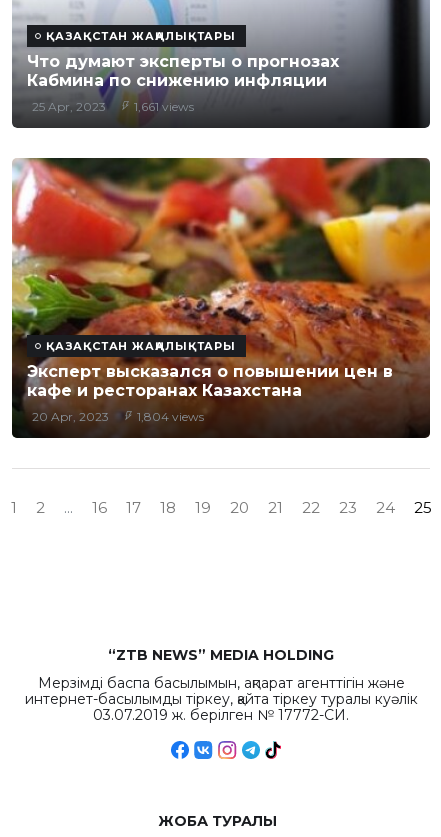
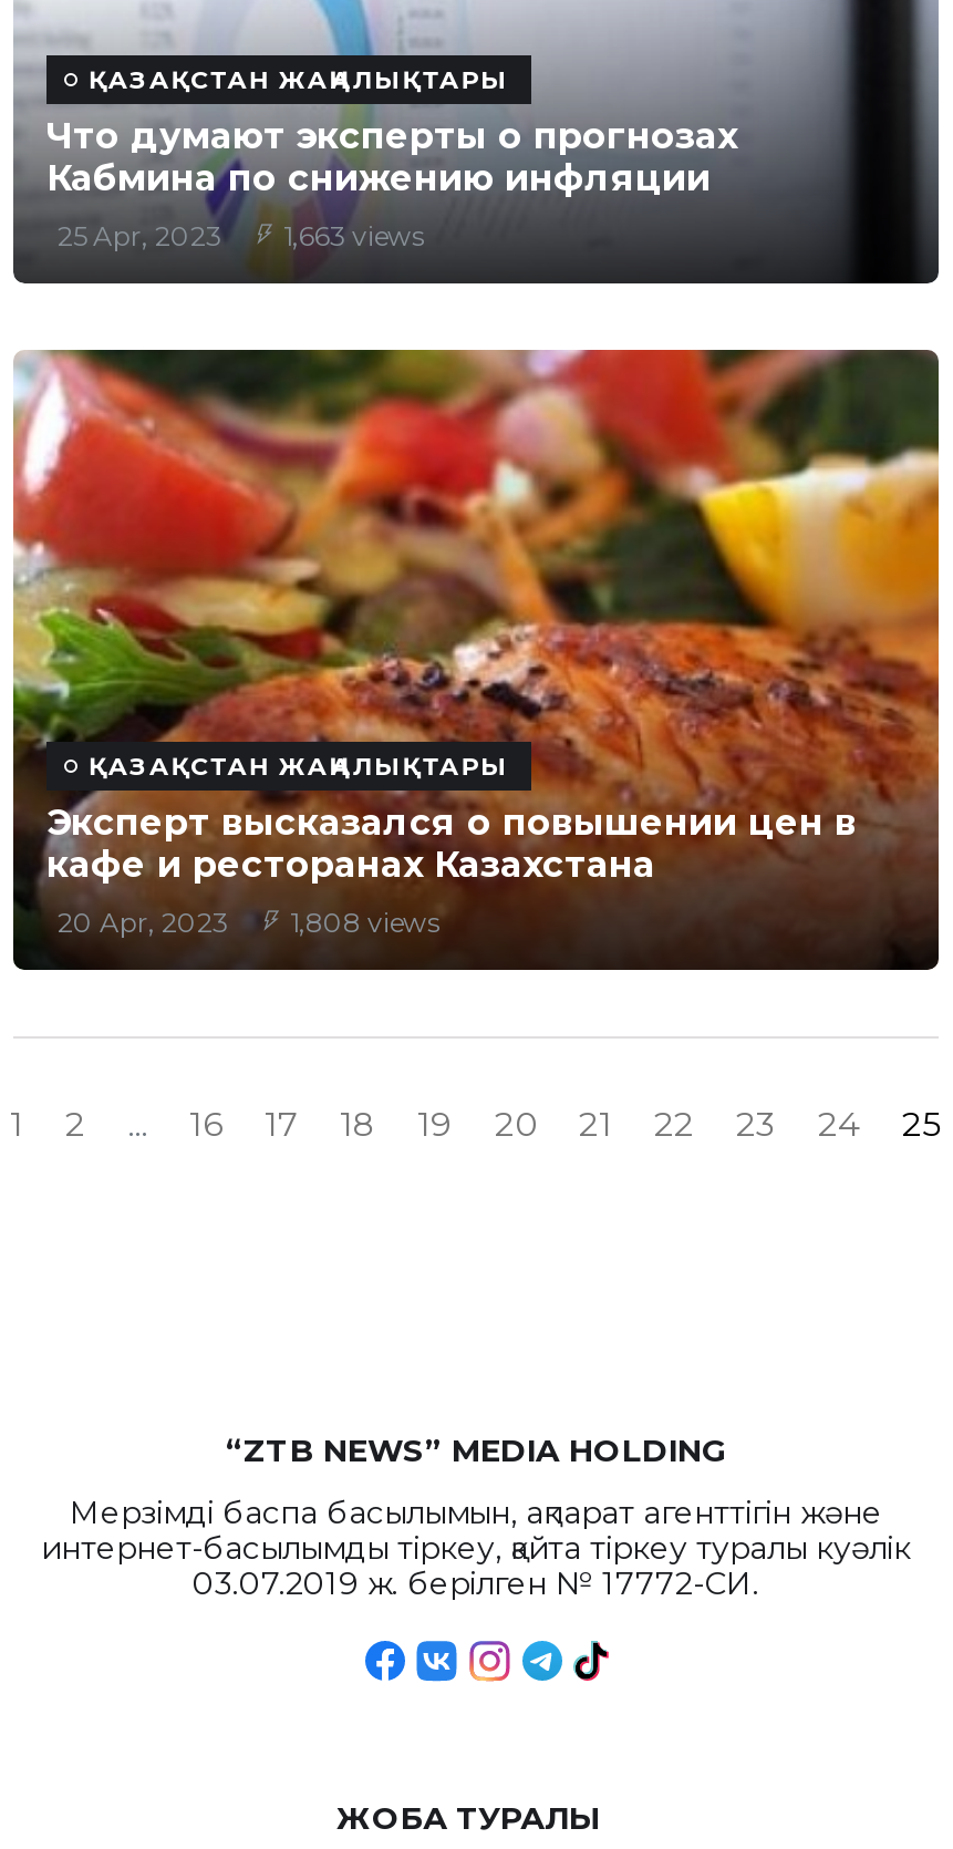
[32,99,194,114] 25 Apr, 2023 1,661 views -> [58,219,423,252] 25 Apr, 2023 1,663 views
[32,409,204,424] 20 Apr, 2023 1,804 views -> [58,906,438,939] 20 Apr, 2023 1,808 views

